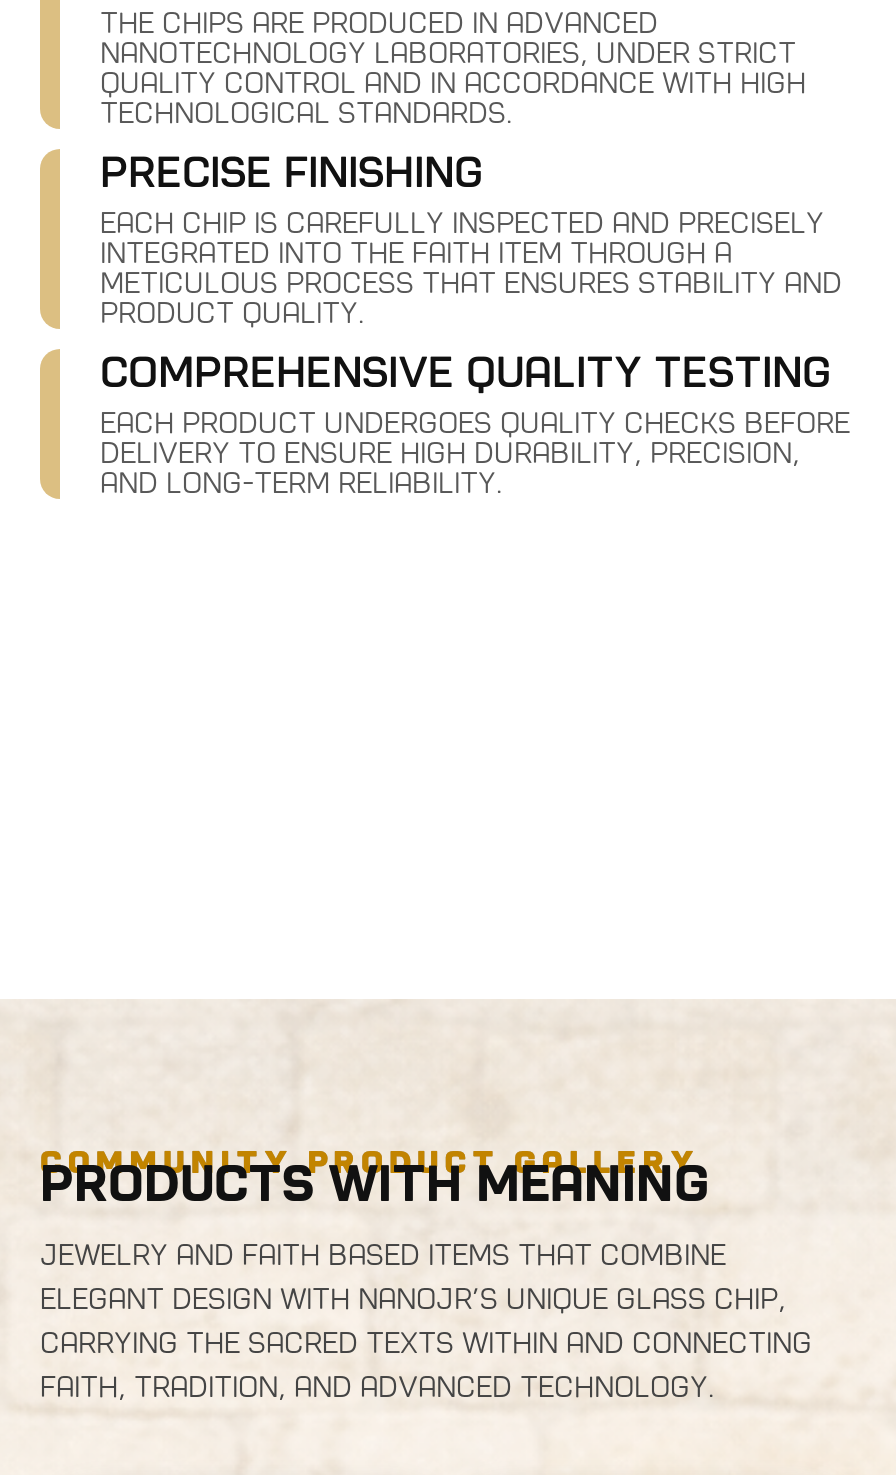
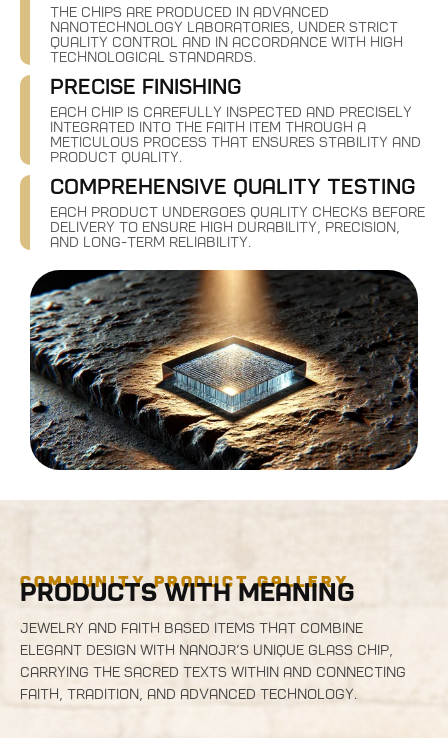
none -> [29,269,419,471] [image]

